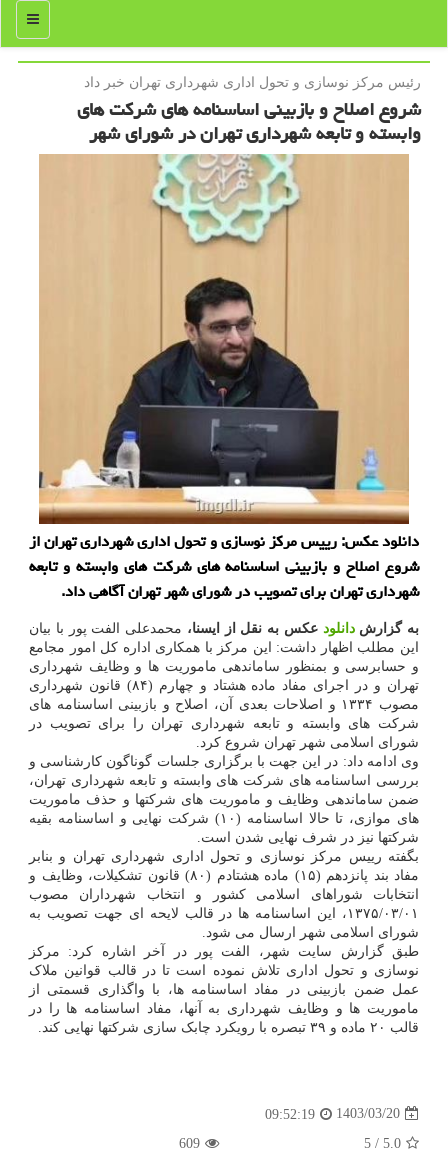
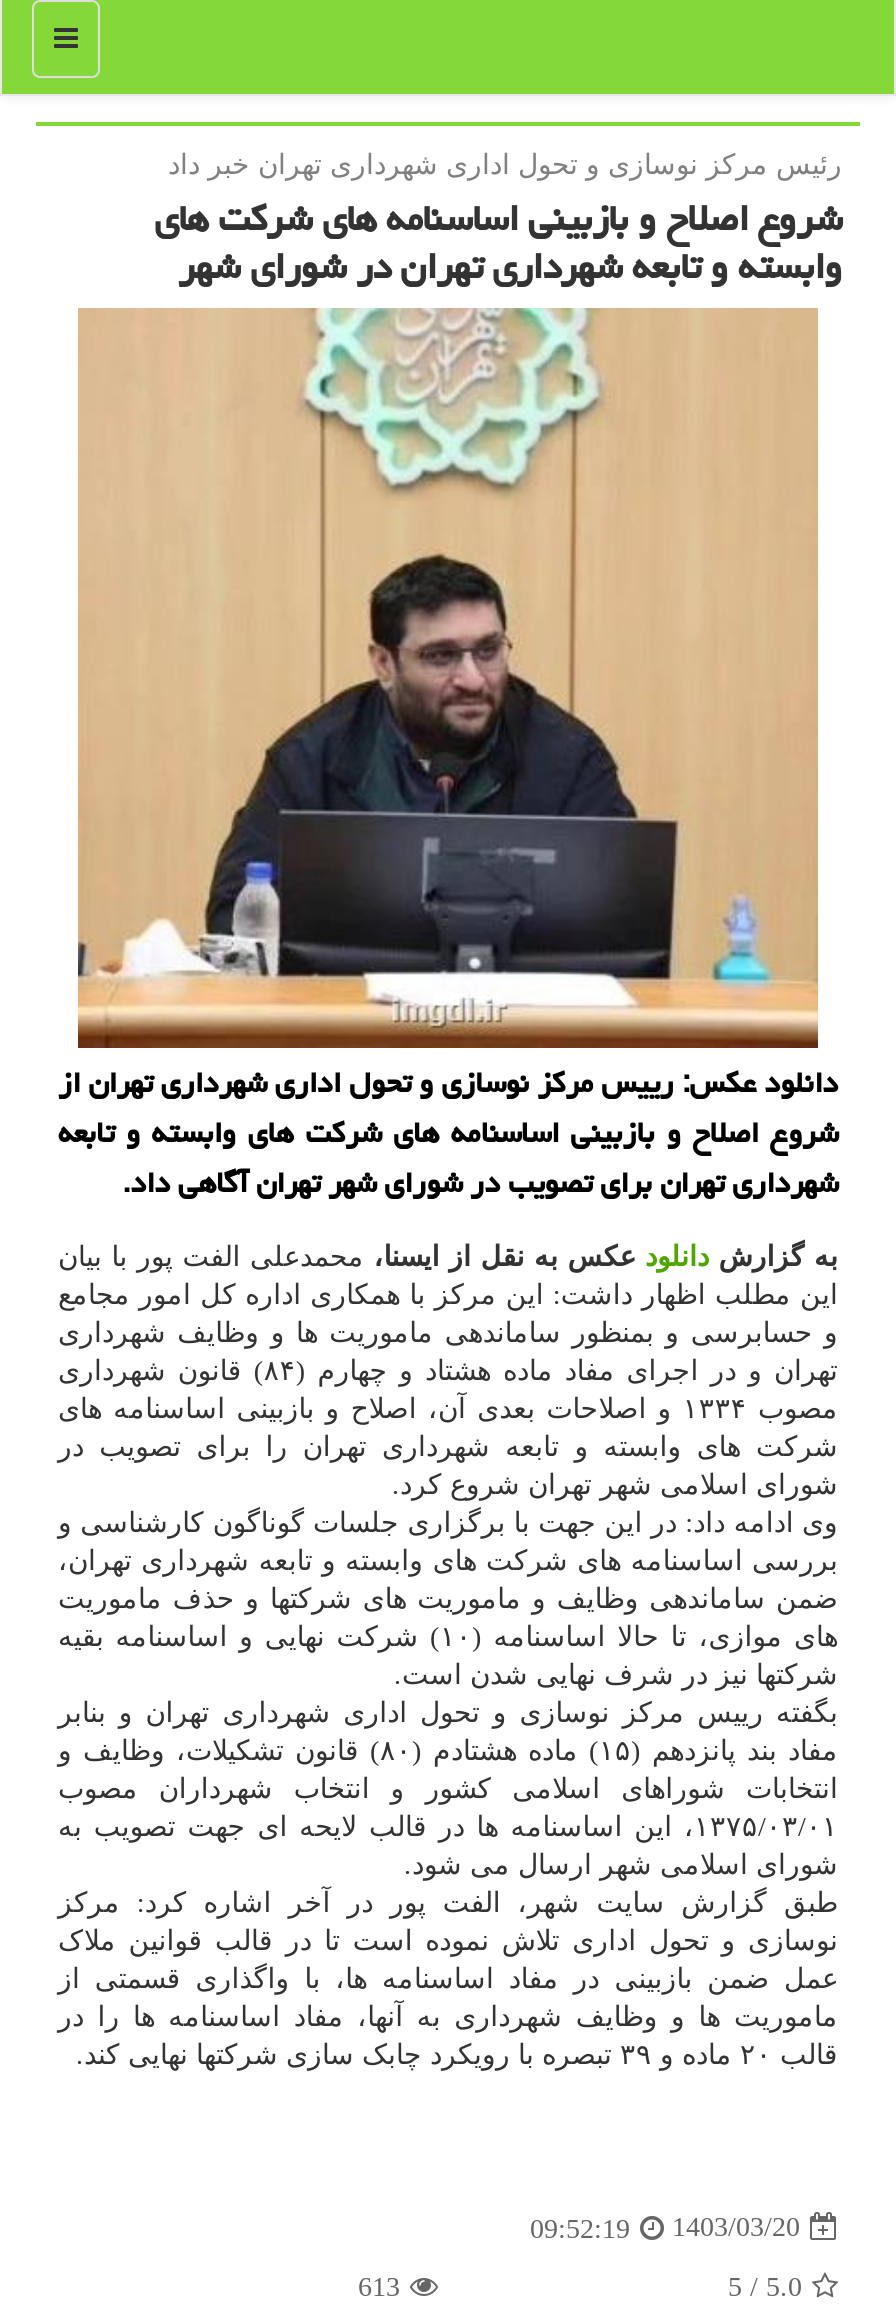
[179,1136,200,1151] 609 -> [358,2273,400,2303] 613

